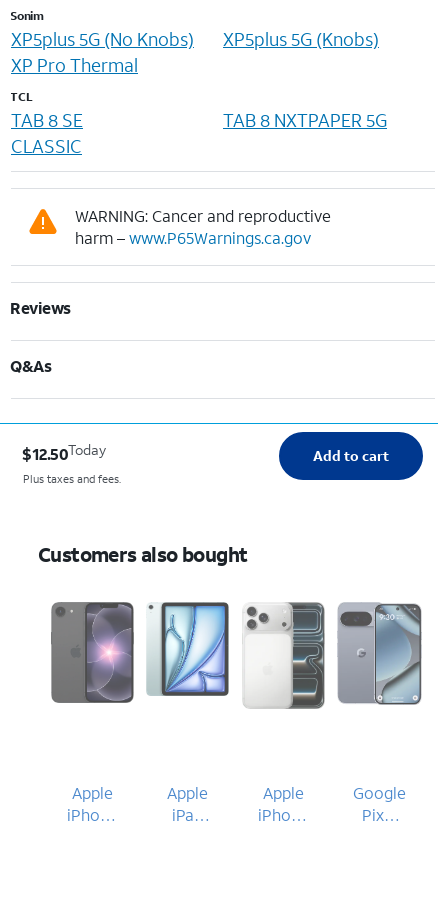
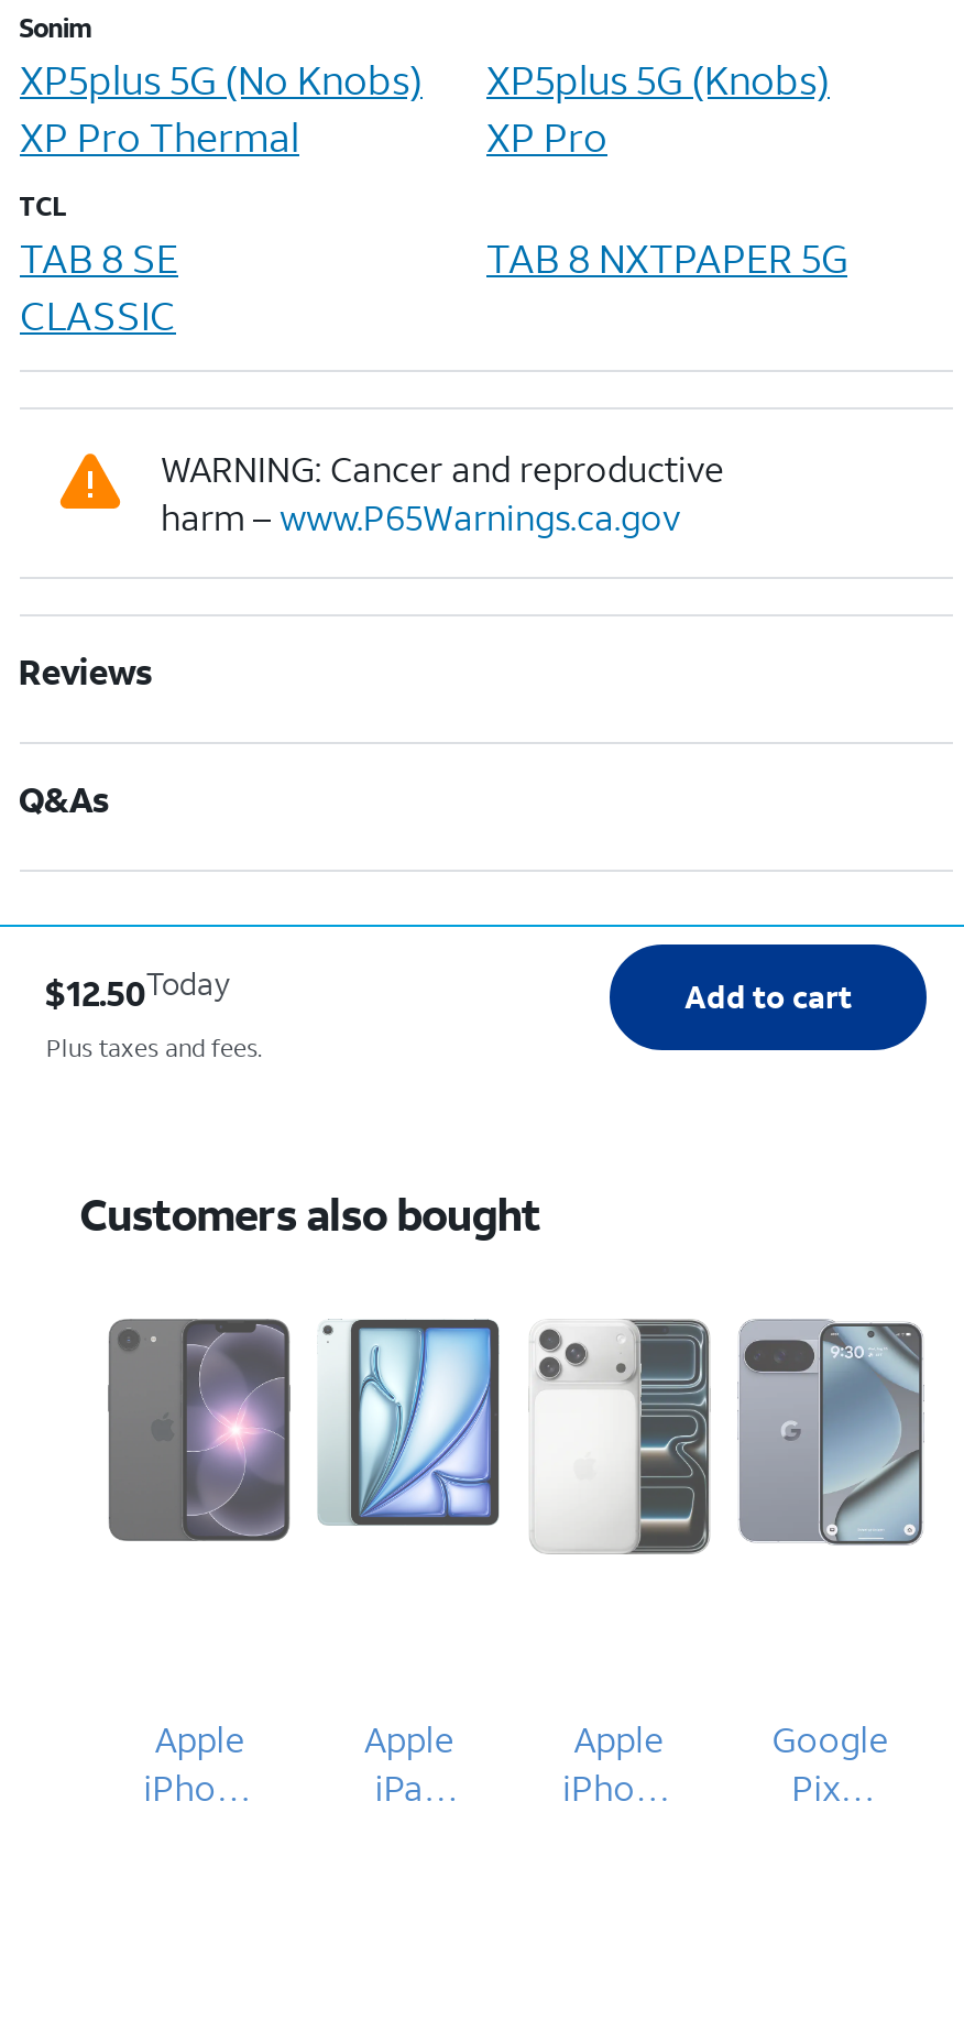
none -> [486,110,607,163] XP Pro

